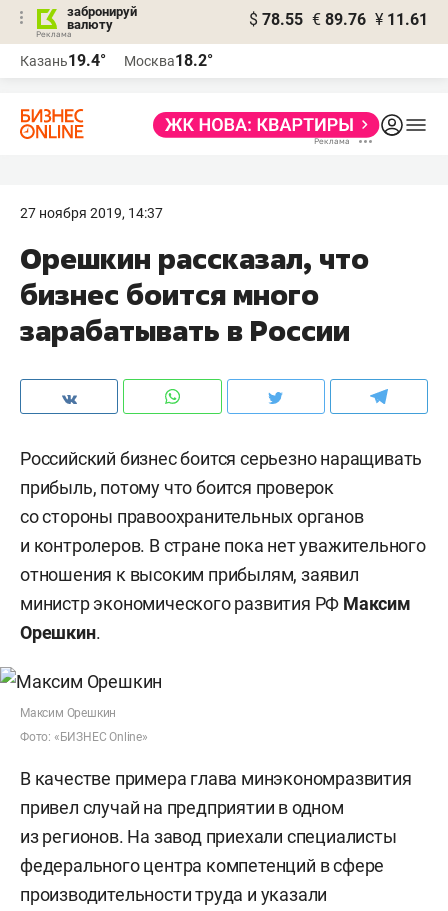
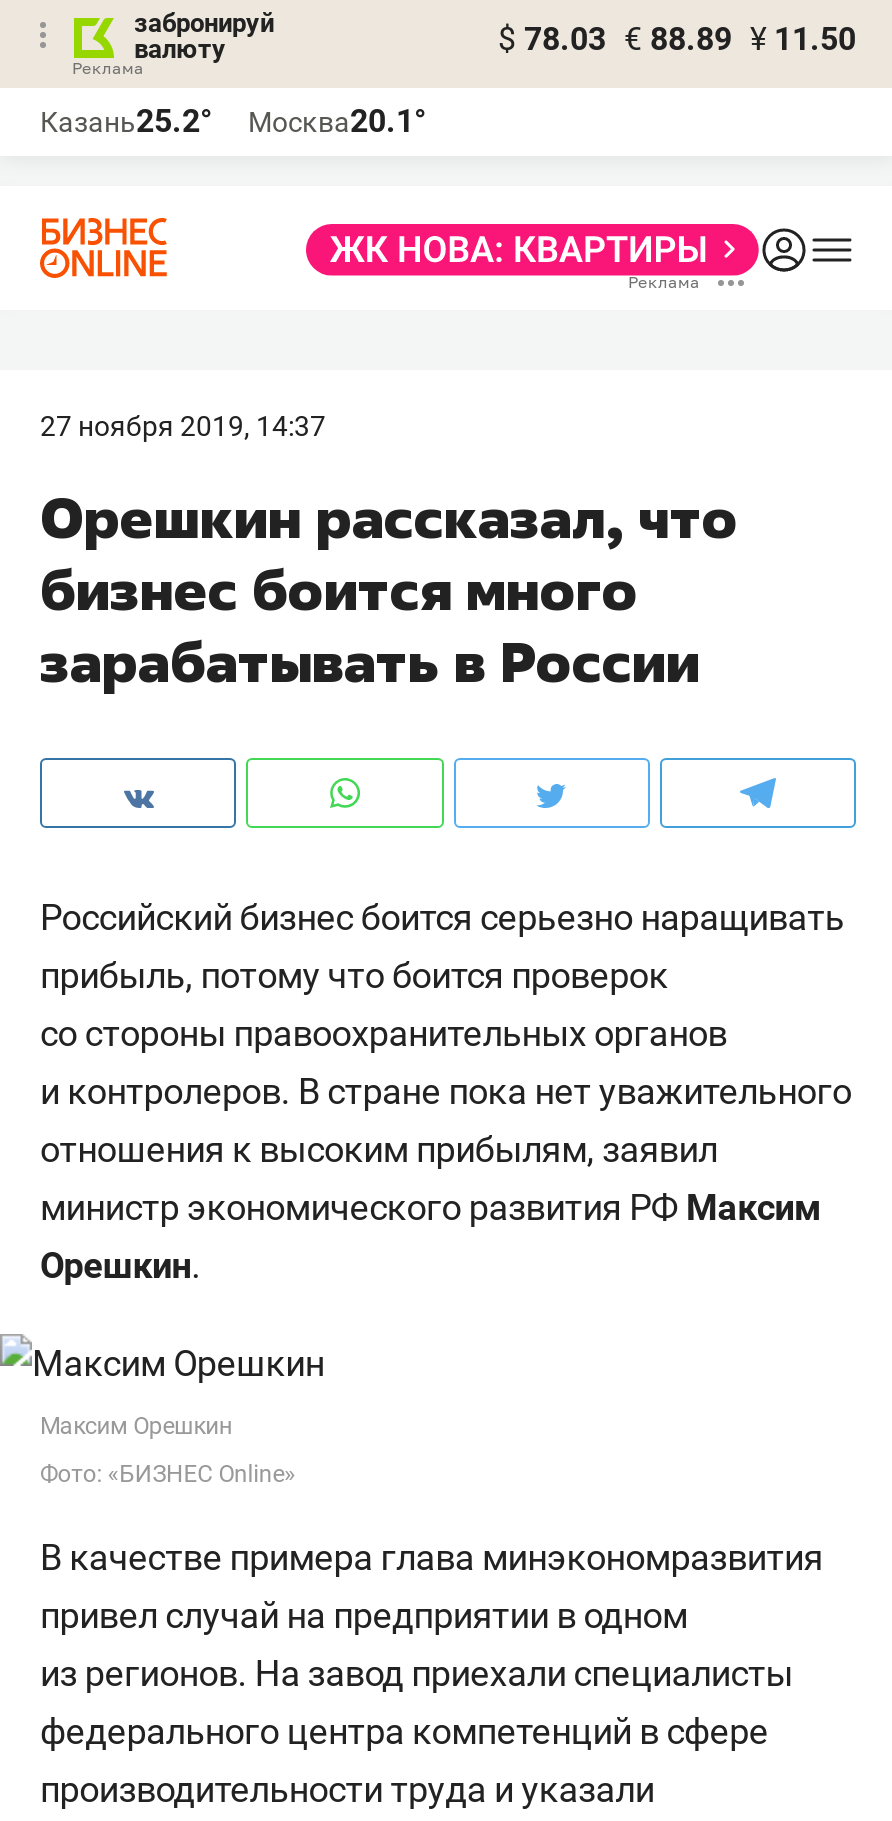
[249,10,428,29] $ 78.55 € 89.76 ¥ 11.61 -> [498,20,856,58] $ 78.03 € 88.89 ¥ 11.50
[20,51,106,70] Казань19.4° -> [40,102,212,140] Казань25.2°
[124,51,213,70] Москва18.2° -> [248,102,426,140] Москва20.1°

